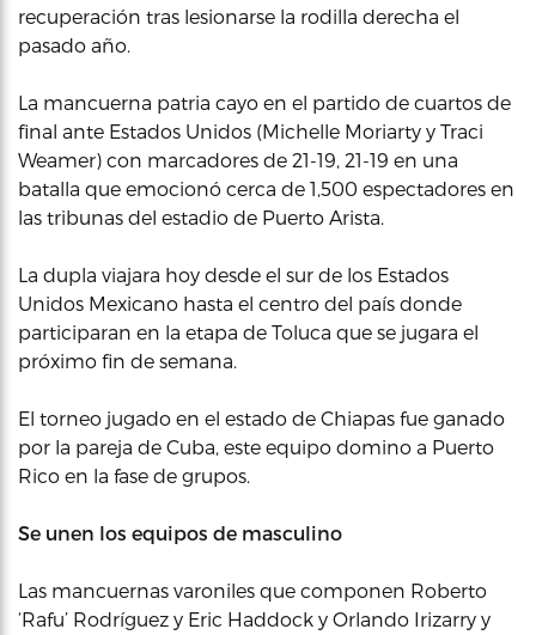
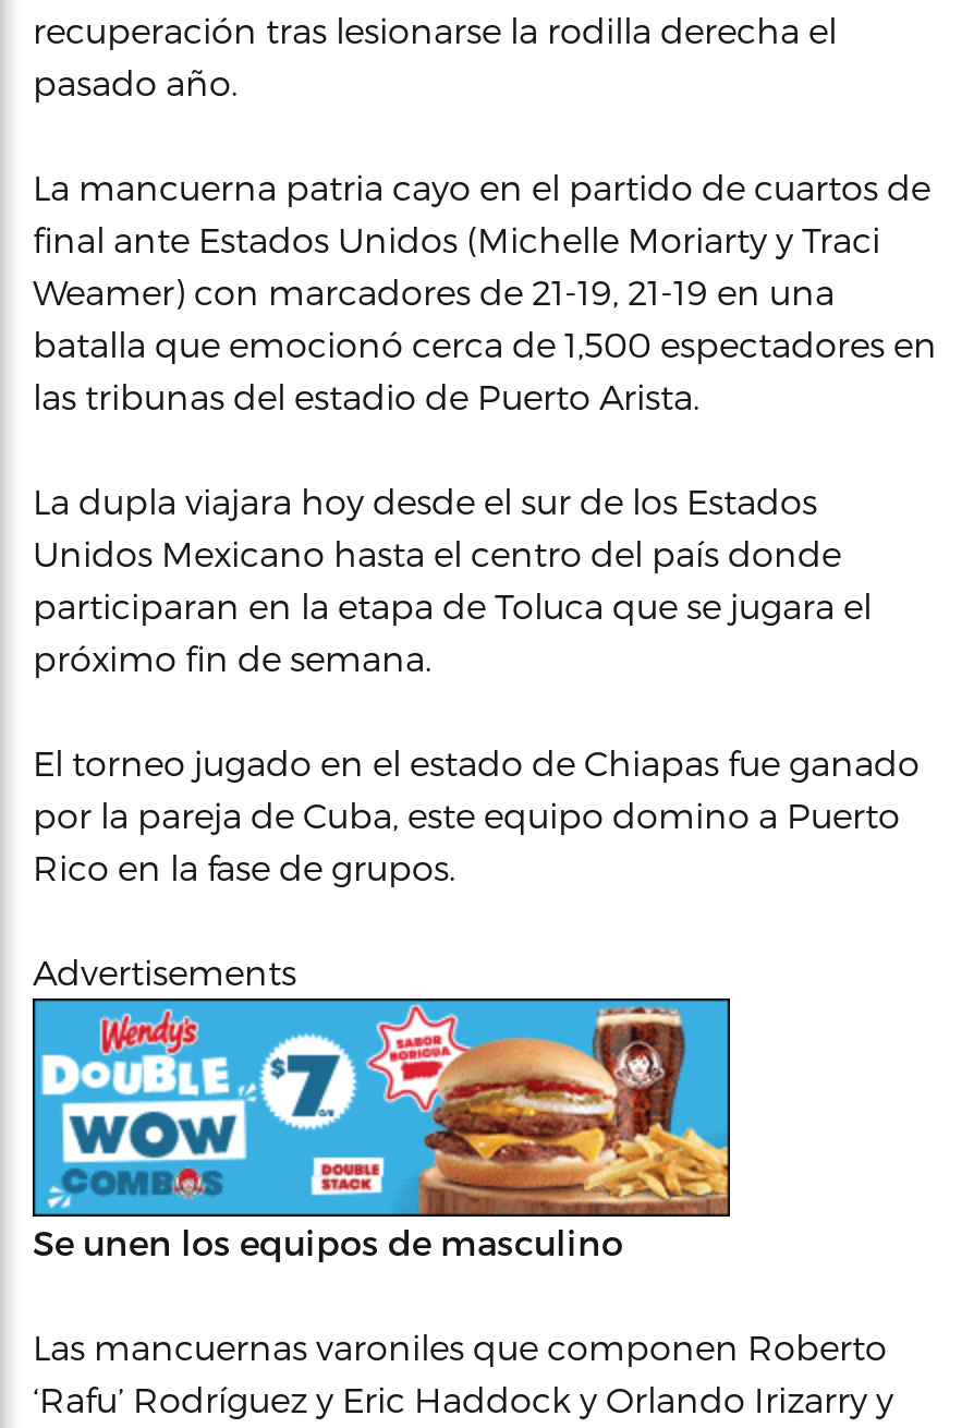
none -> [31,996,732,1219] [image]
none -> [33,951,296,992] Advertisements

